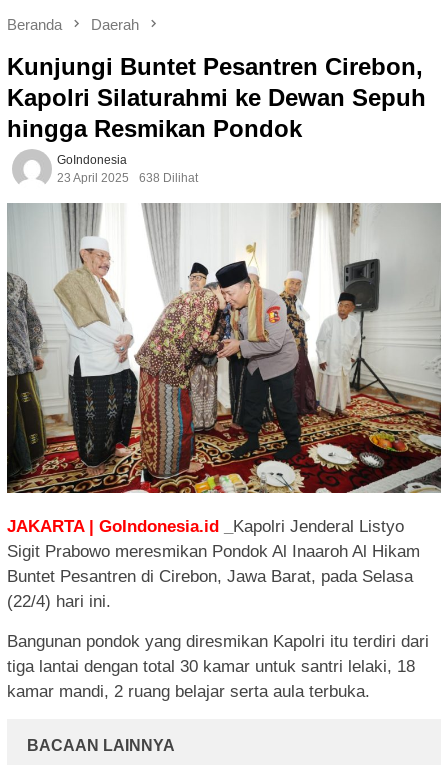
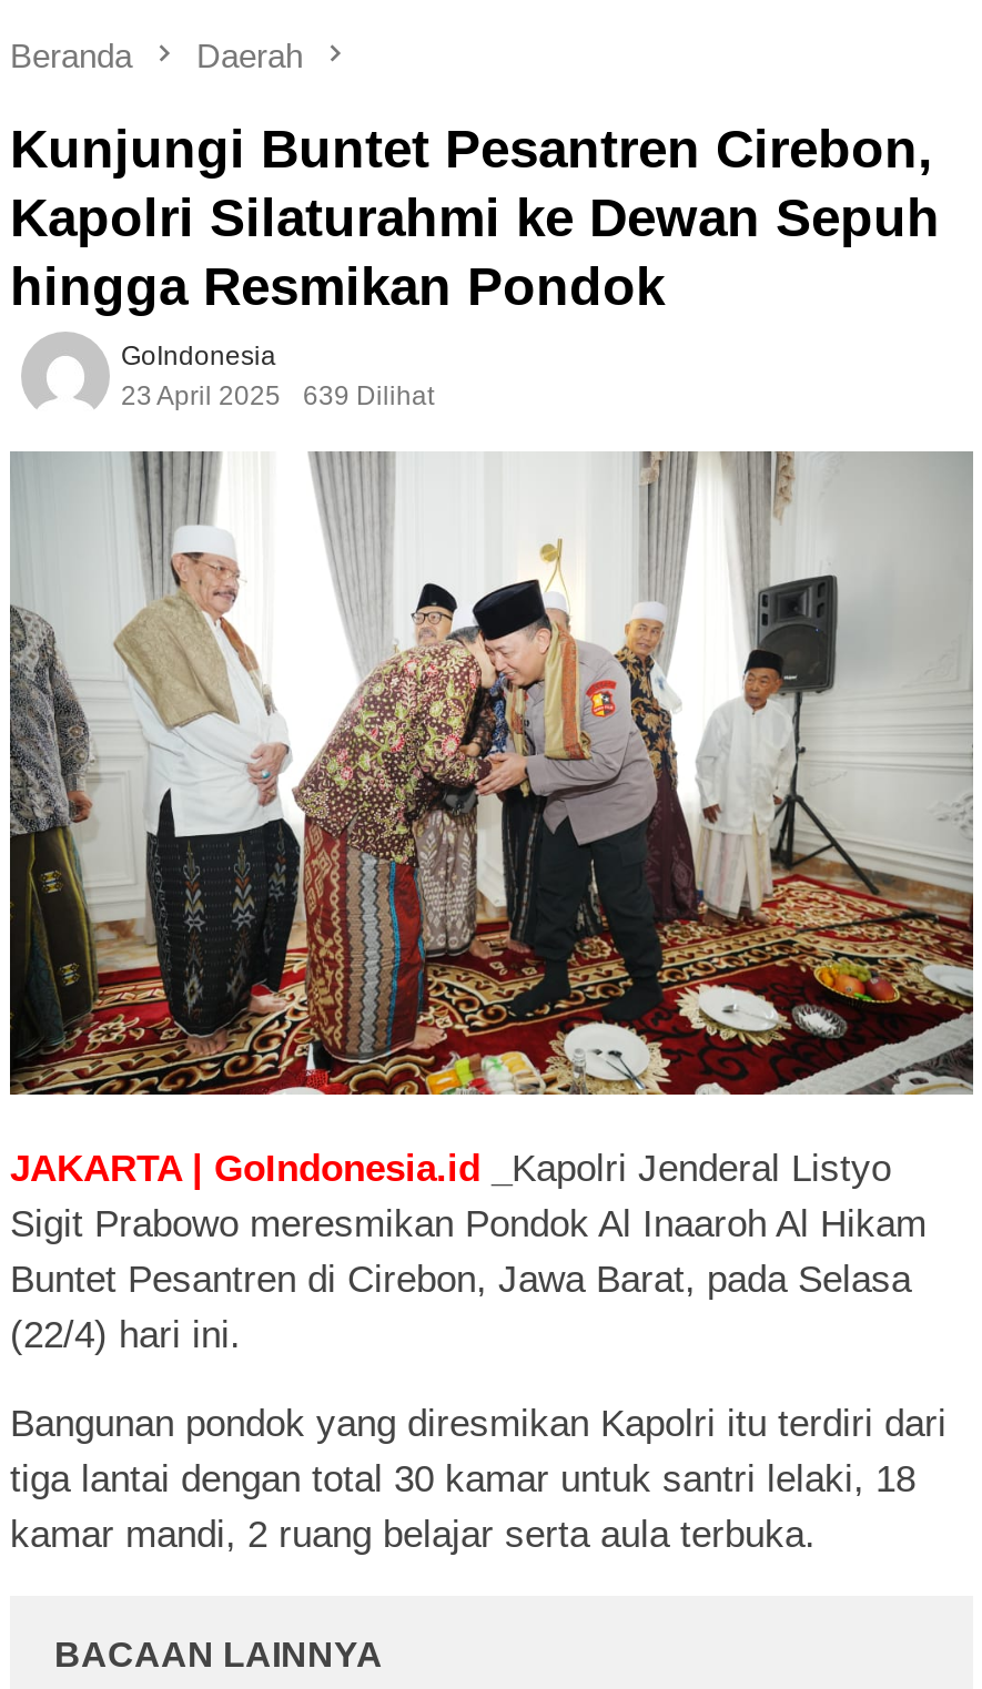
[57,171,198,185] 23 April 2025 638 Dilihat -> [121,381,434,412] 23 April 2025 639 Dilihat

